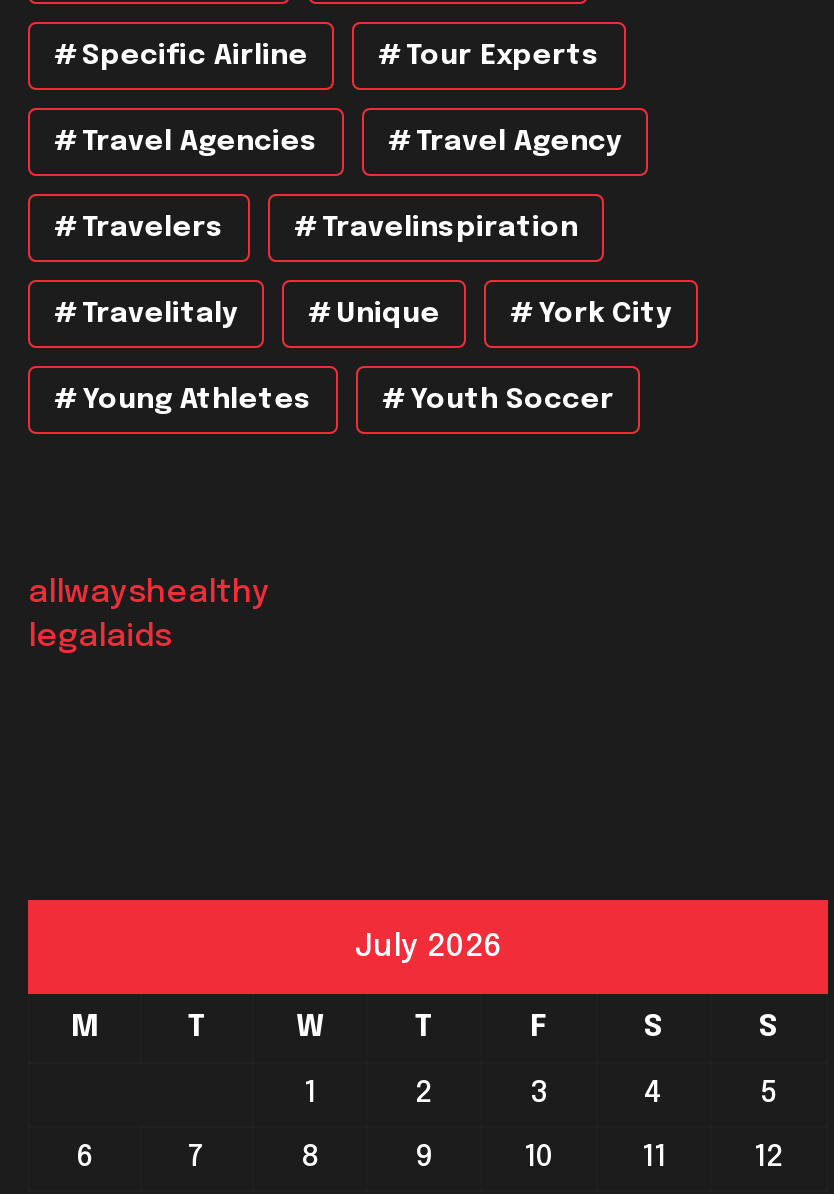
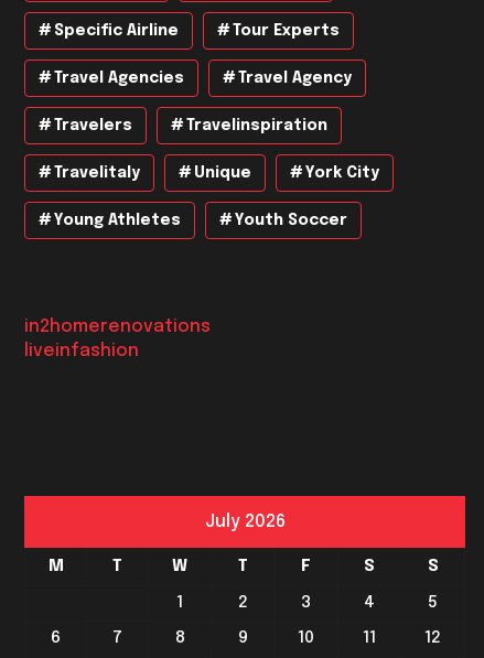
[28,576,270,654] allwayshealthy | legalaids -> [24,317,211,360] in2homerenovations | liveinfashion

